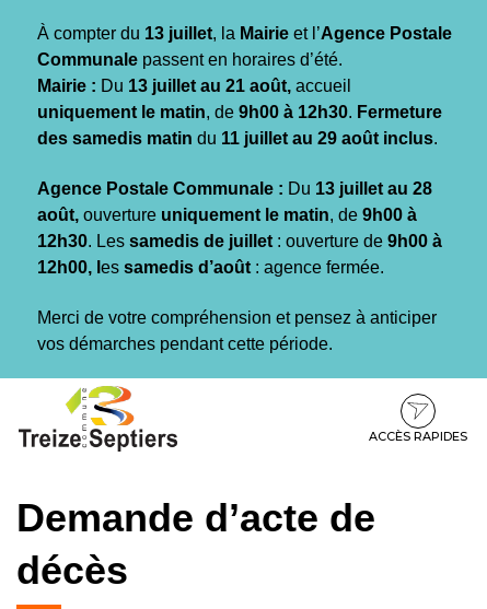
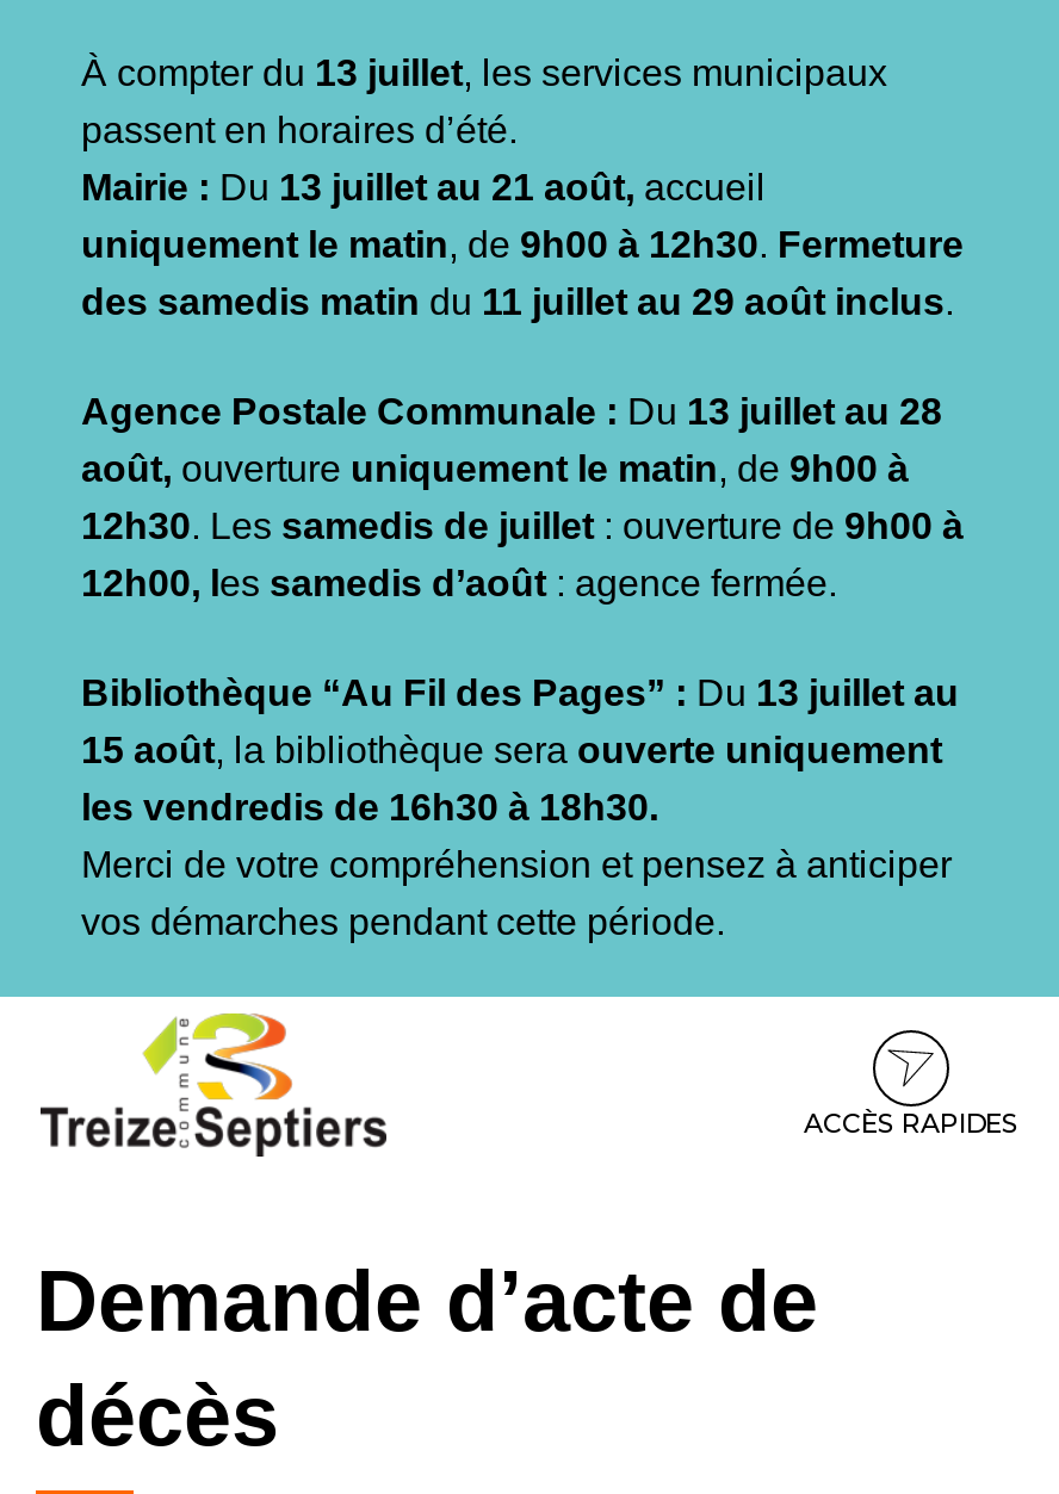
[37,24,452,69] À compter du 13 juillet, la Mairie et l’Agence Postale | Communale passent en horaires d’été. -> [81,52,887,150] À compter du 13 juillet, les services municipaux | passent en horaires d’été.
none -> [81,672,959,827] Bibliothèque “Au Fil des Pages” : Du 13 juillet au | 15 août, la bibliothèque sera ouverte uniquement | les vendredis de 16h30 à 18h30.

